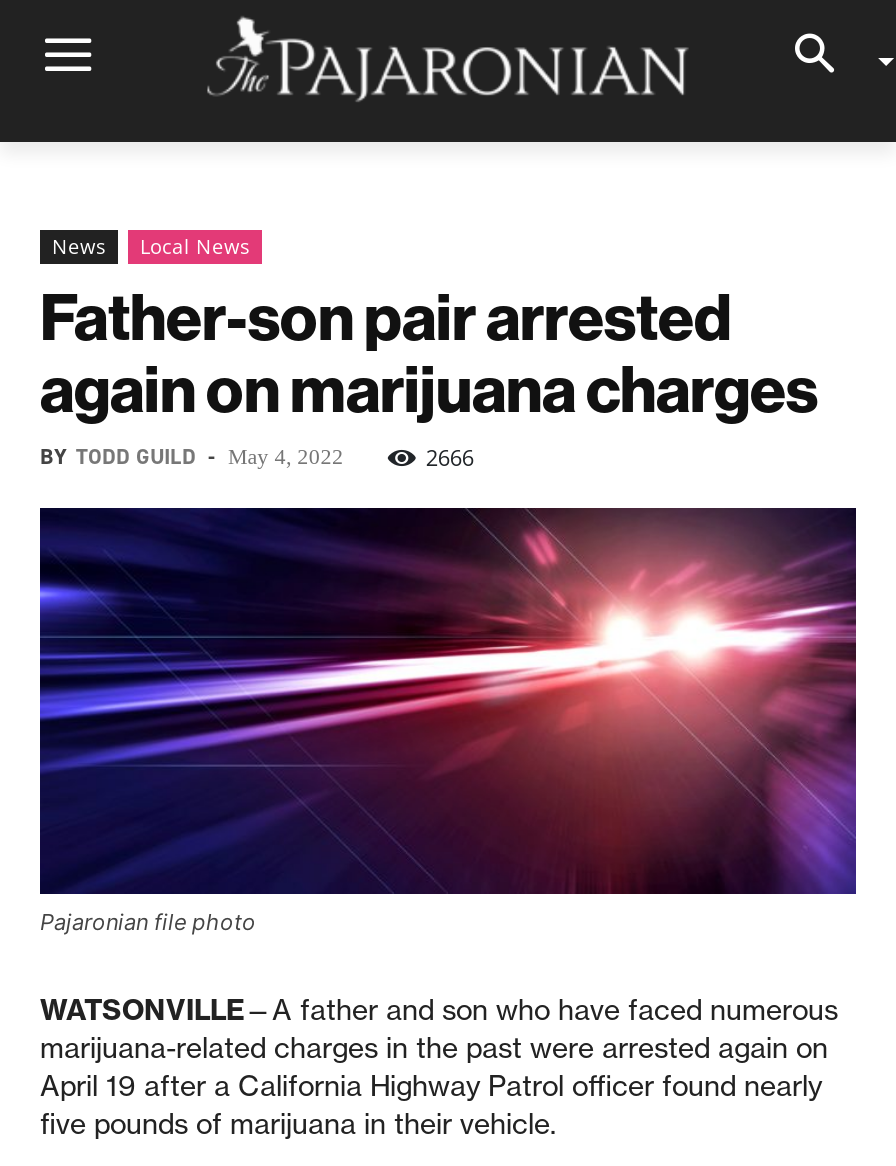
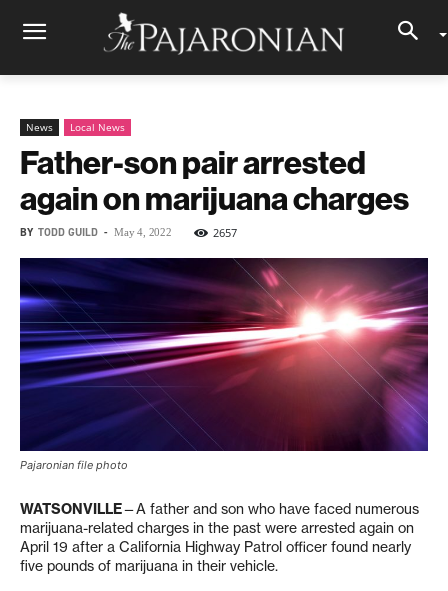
[426,442,474,472] 2666 -> [213,225,237,240] 2657

